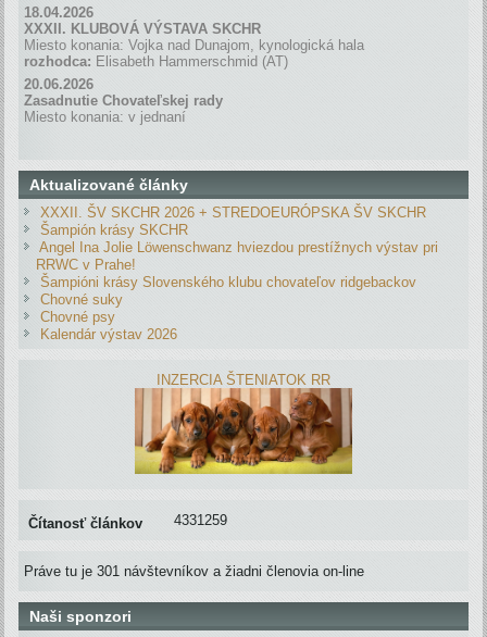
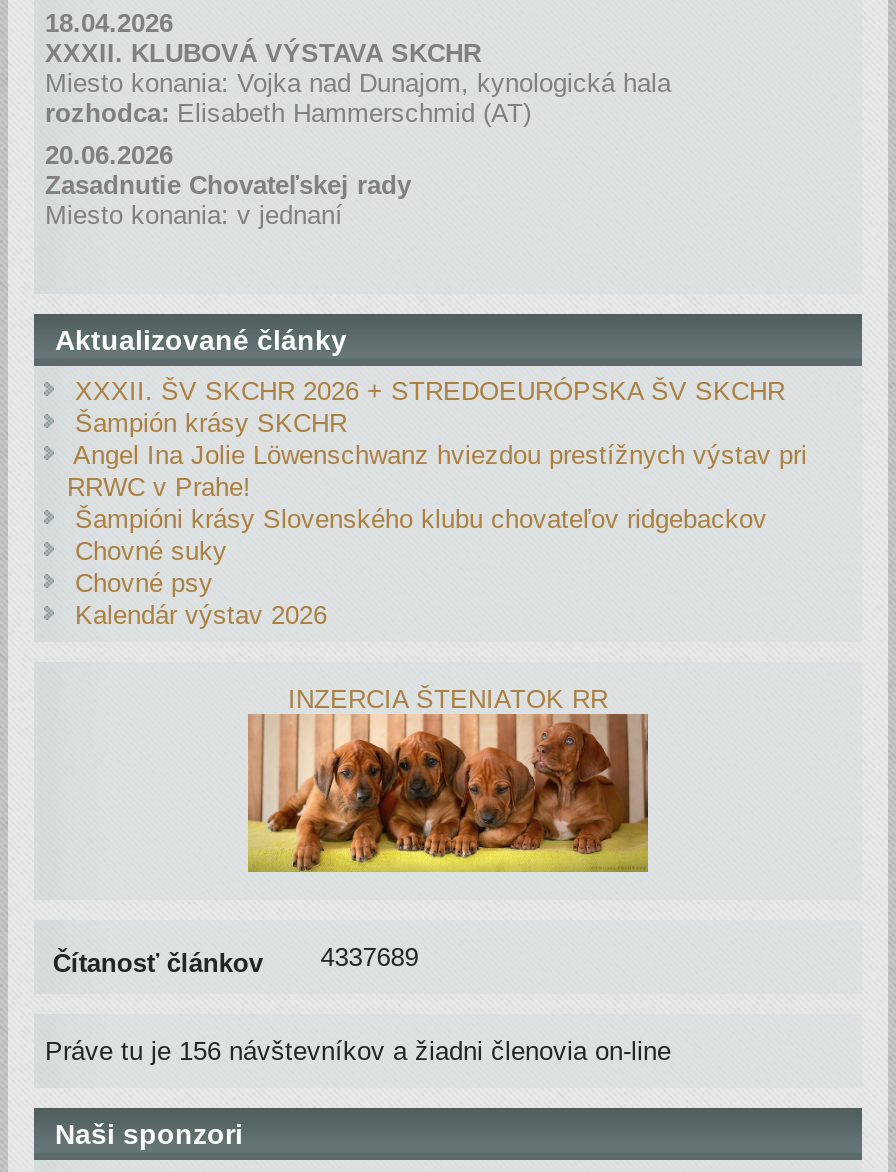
[29,511,227,532] Čítanosť článkov 4331259 -> [53,941,418,979] Čítanosť článkov 4337689
[24,563,365,579] Práve tu je 301 návštevníkov a žiadni členovia on-line -> [45,1036,671,1066] Práve tu je 156 návštevníkov a žiadni členovia on-line

